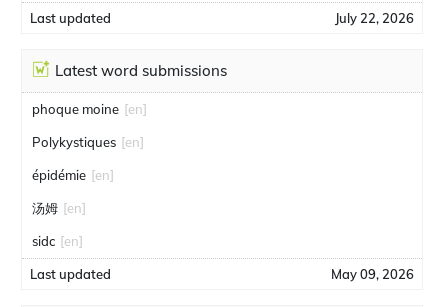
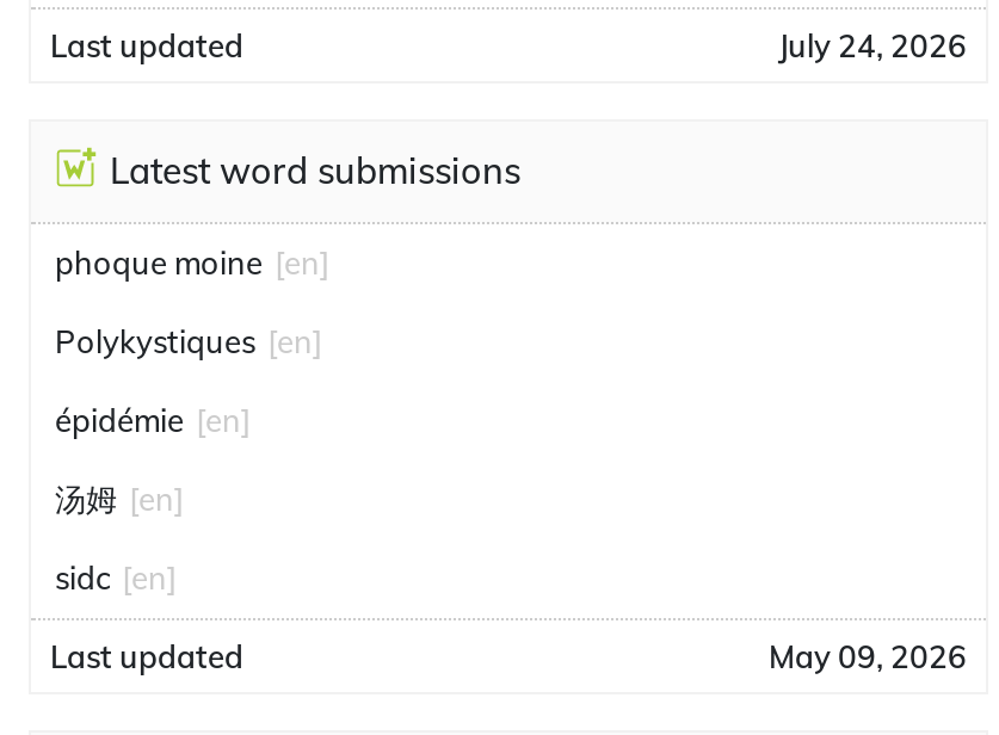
[335,10,414,26] July 22, 2026 -> [778,26,967,64] July 24, 2026

